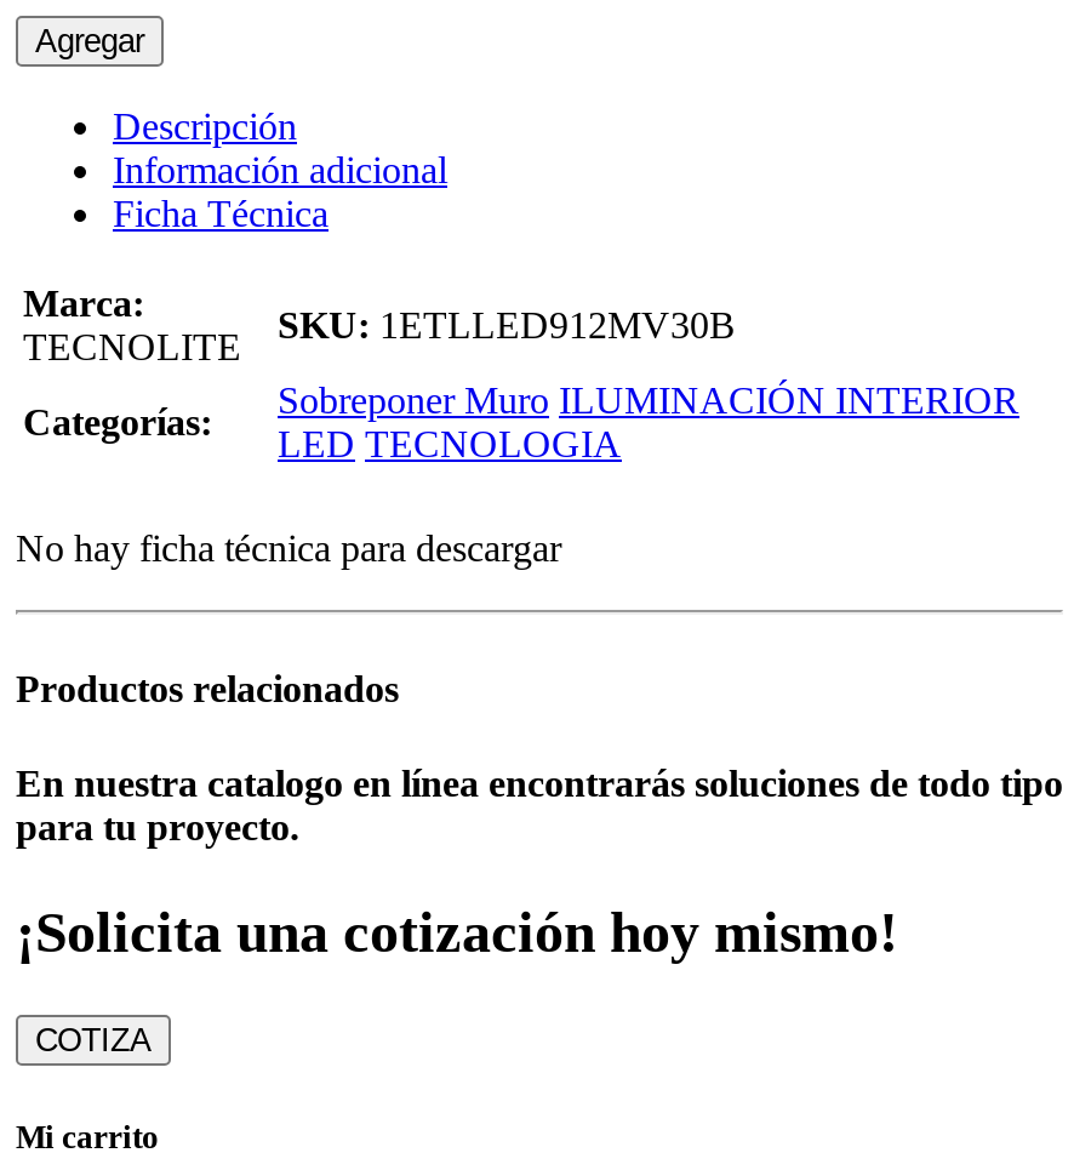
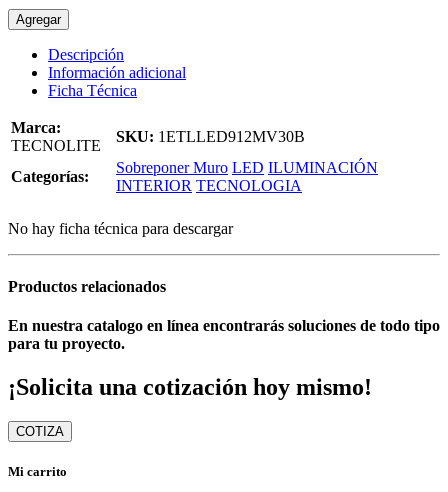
[278,380,1019,422] Sobreponer Muro ILUMINACIÓN INTERIOR -> [116,159,378,176] Sobreponer Muro LED ILUMINACIÓN
[278,424,622,465] LED TECNOLOGIA -> [116,177,302,194] INTERIOR TECNOLOGIA

